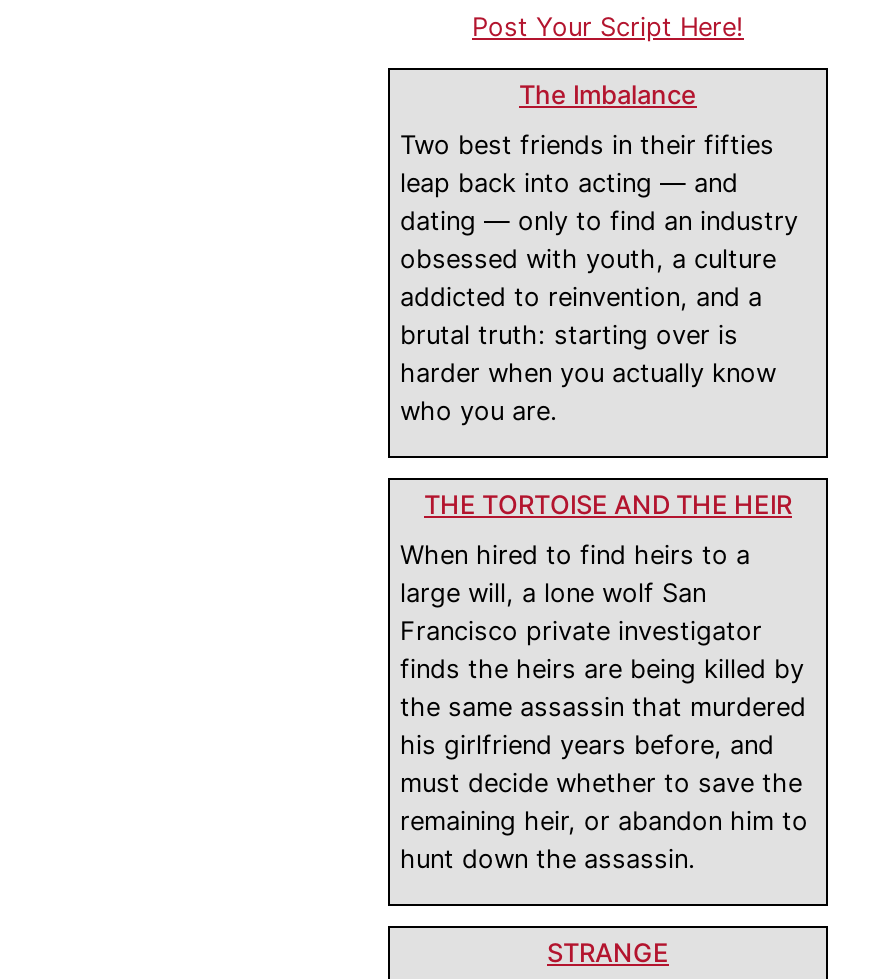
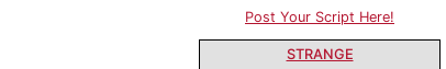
[400,80,808,874] The Imbalance | Two best friends in their fifties | leap back into acting — and | dating — only to find an industry | obsessed with youth, a culture | addicted to reinvention, and a | brutal truth: starting over is | harder when you actually know | who you are. | THE TORTOISE AND THE HEIR | When hired to find heirs to a | large will, a lone wolf San | Francisco private investigator | finds the heirs are being killed by | the same assassin that murdered | his girlfriend years before, and | must decide whether to save the | remaining heir, or abandon him to | hunt down the assassin. -> none

